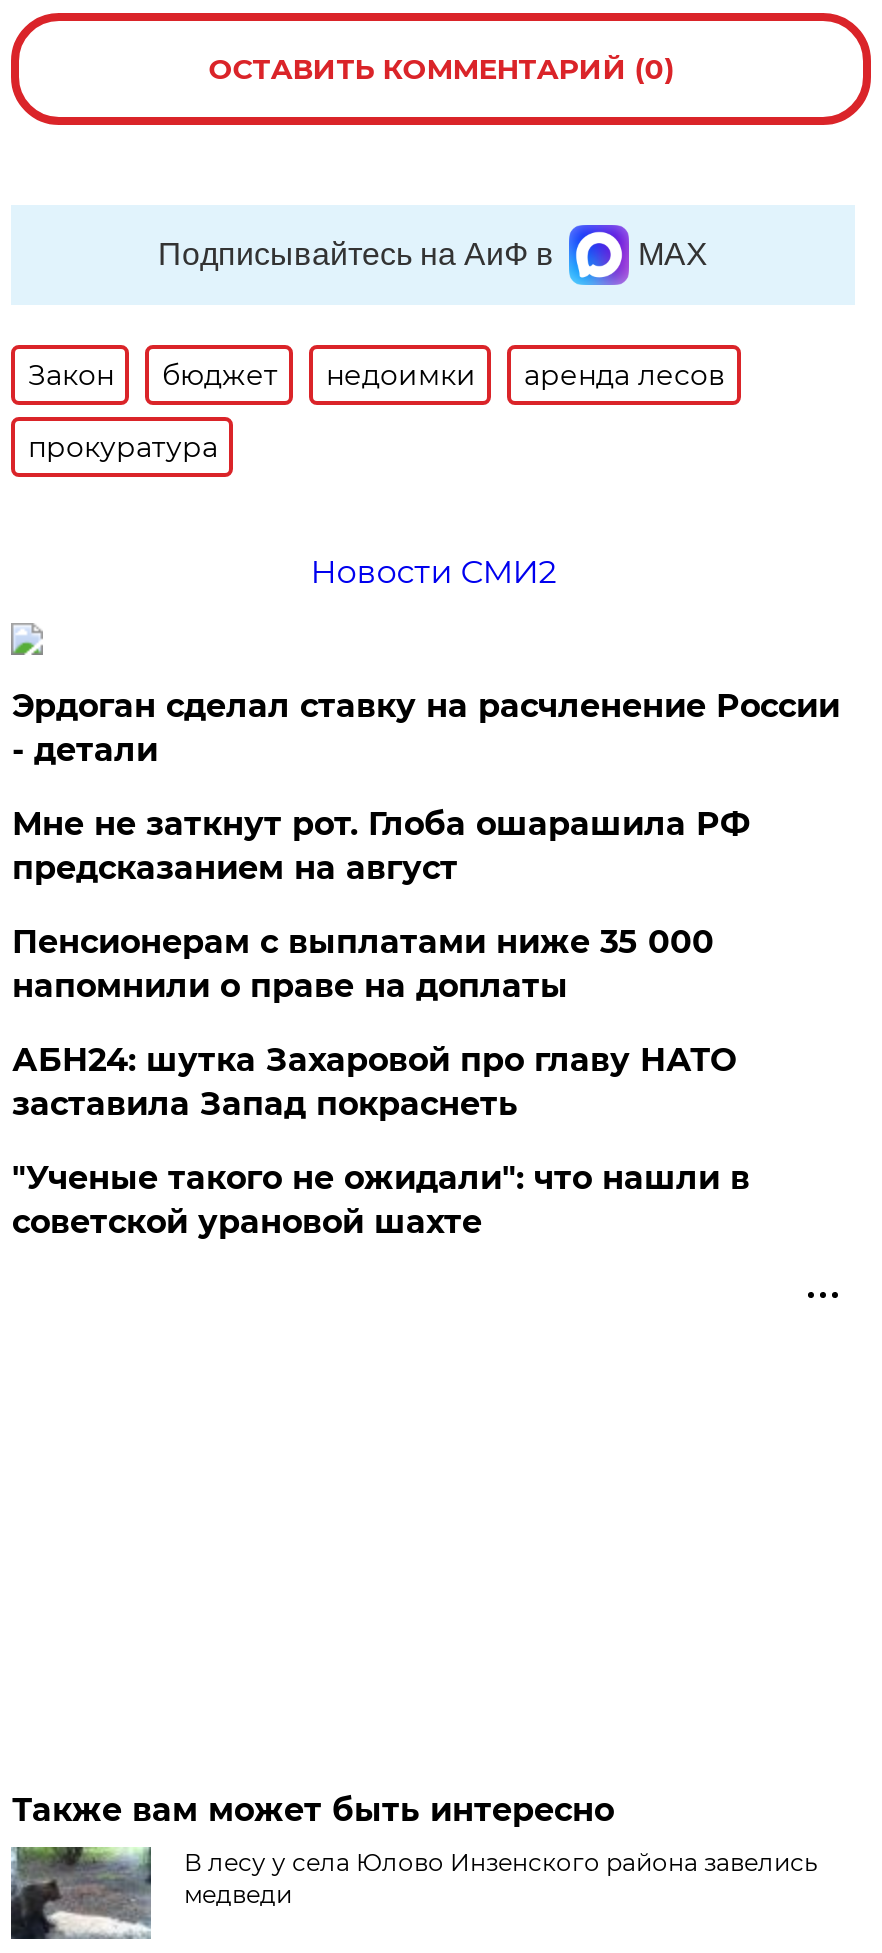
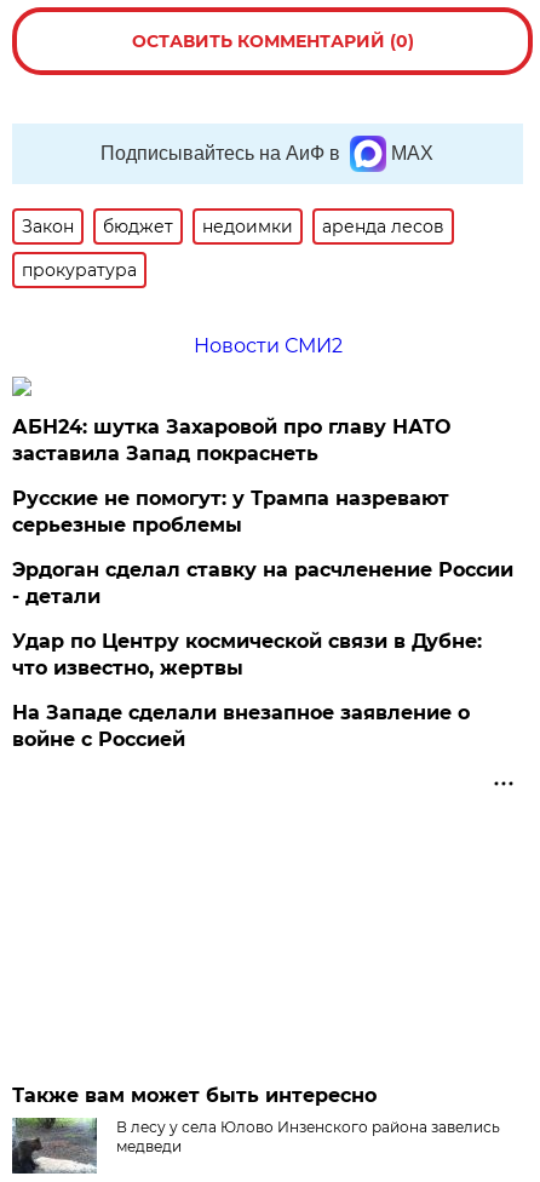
moved [12,687,840,769] -> [13,558,514,608]: Эрдоган сделал ставку на расчленение России | - детали
[12,805,750,1005] Мне не заткнут рот. Глоба ошарашила РФ | предсказанием на август | Пенсионерам с выплатами ниже 35 000 | напомнили о праве на доплаты -> none
moved [12,1041,736,1123] -> [13,415,451,465]: АБН24: шутка Захаровой про главу НАТО | заставила Запад покраснеть
[12,1159,750,1241] "Ученые такого не ожидали": что нашли в | советской урановой шахте -> [13,487,482,751] Русские не помогут: у Трампа назревают | серьезные проблемы | Удар по Центру космической связи в Дубне: | что известно, жертвы | На Западе сделали внезапное заявление о | войне с Россией

